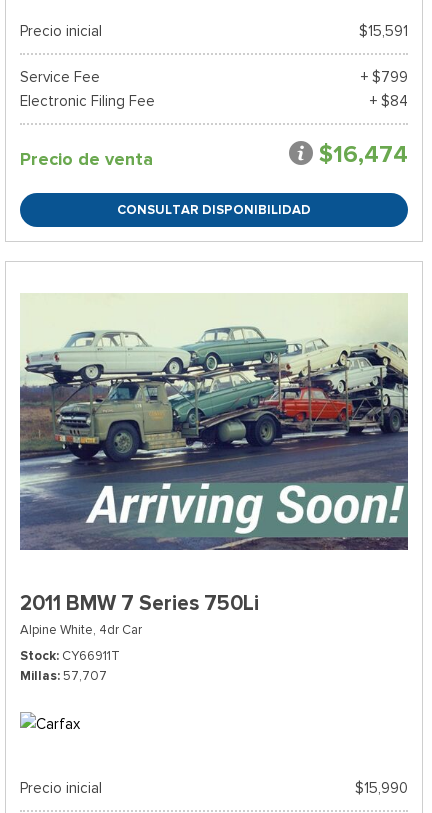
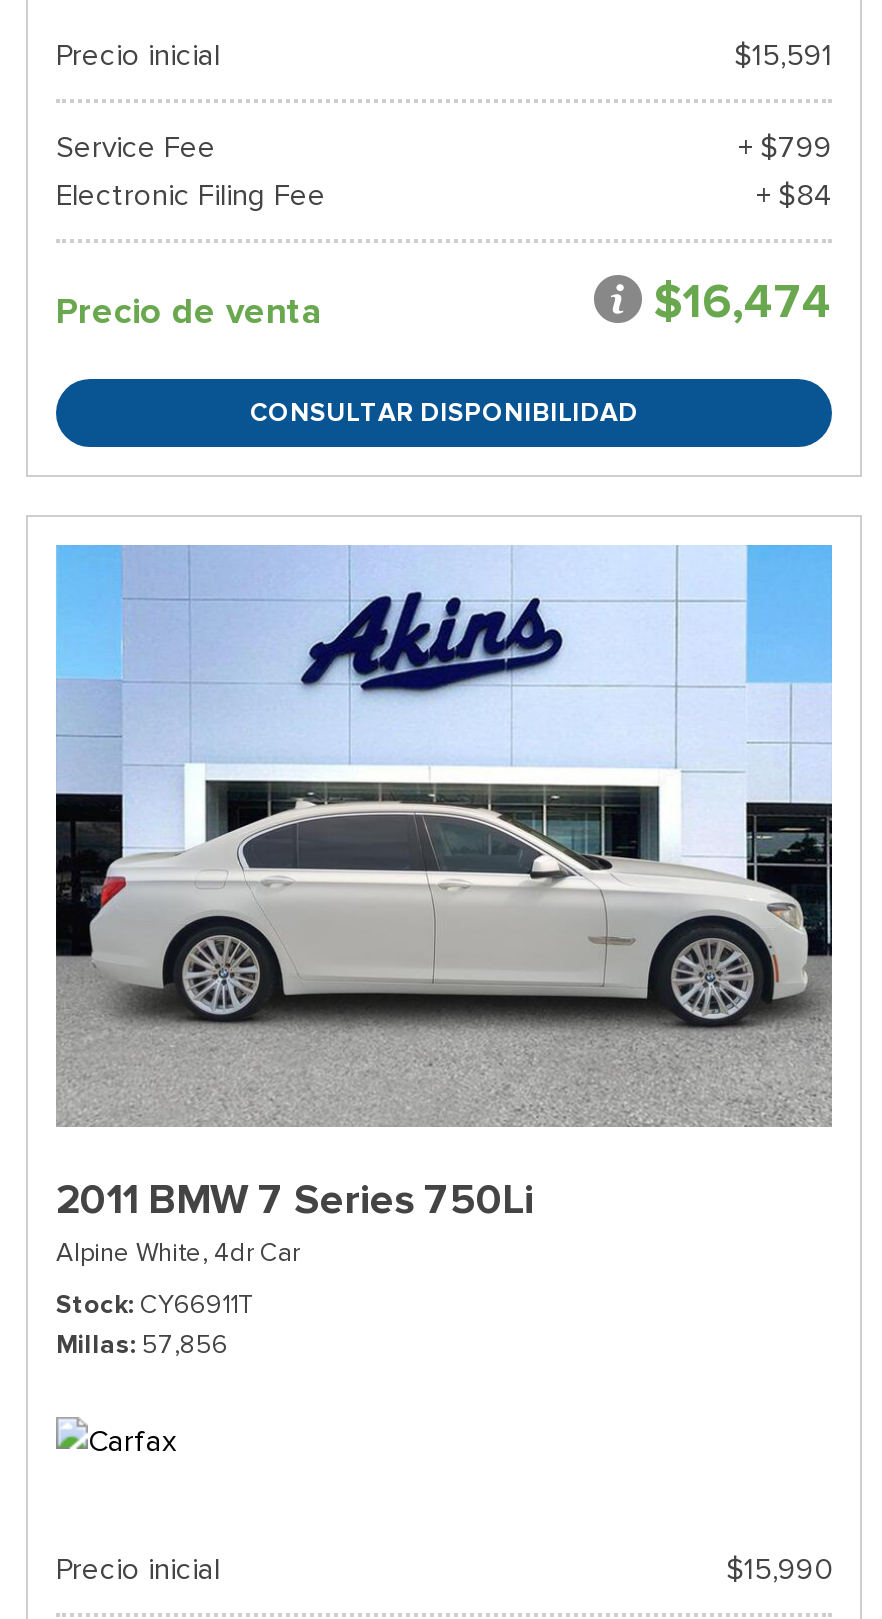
[19,276,409,567] [image] -> [54,543,834,1129] [image]
[20,667,107,684] Millas 57,707 -> [56,1327,228,1361] Millas 57,856

